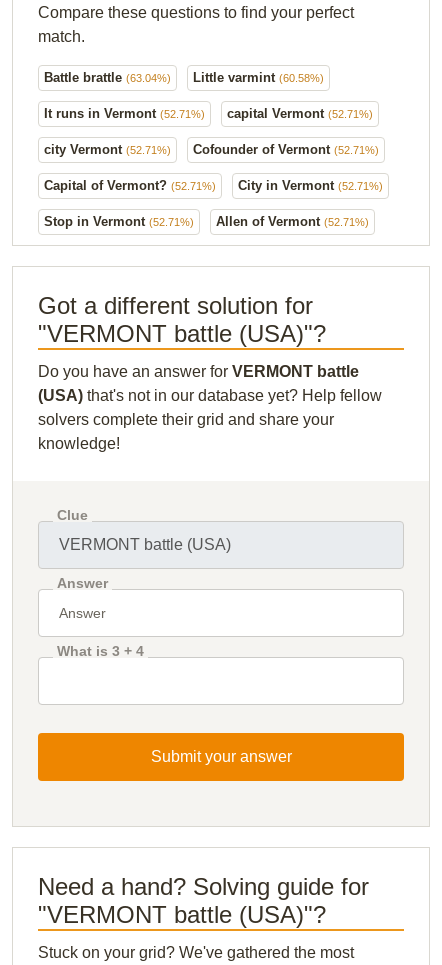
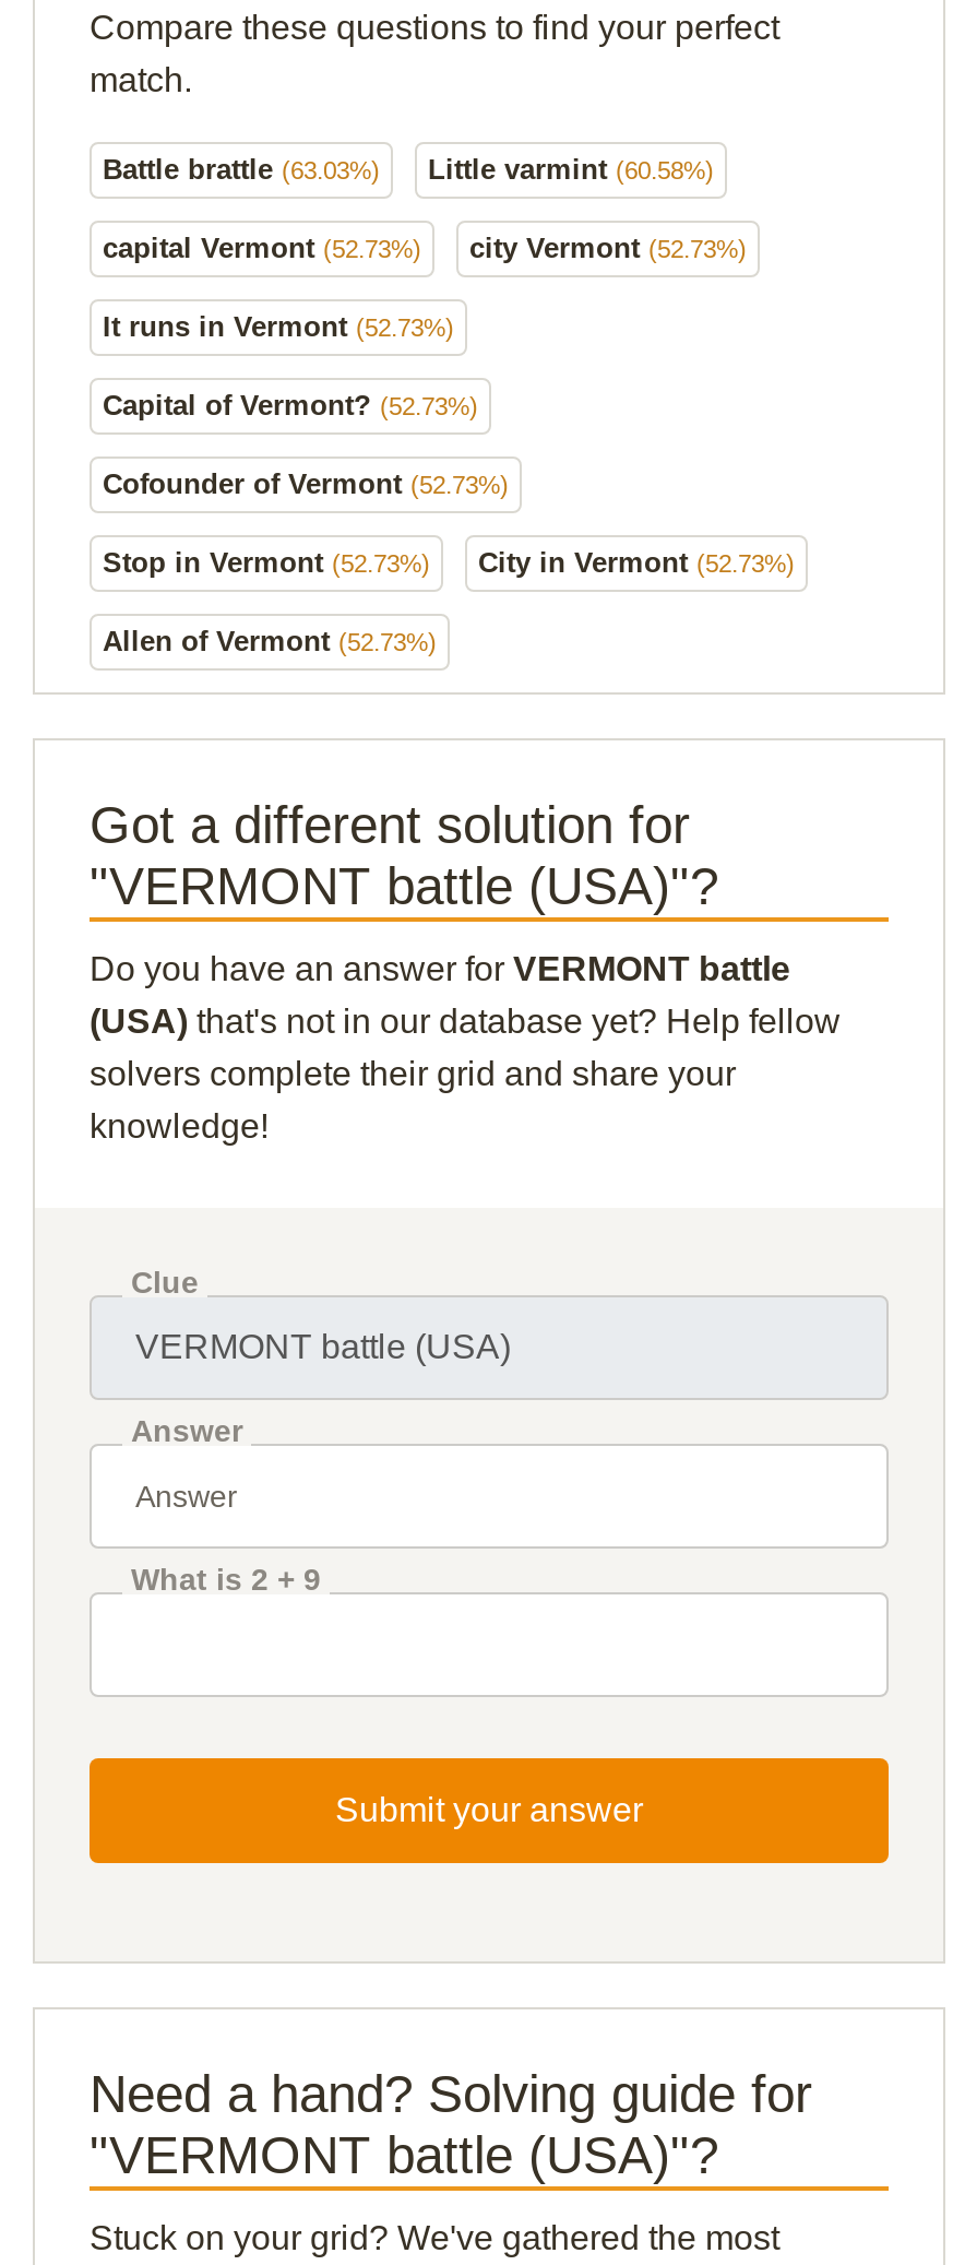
[44,70,171,85] Battle brattle (63.04%) -> [103,152,380,185] Battle brattle (63.03%)
[44,106,383,229] It runs in Vermont (52.71%) | capital Vermont (52.71%) | city Vermont (52.71%) | Cofounder of Vermont (52.71%) | Capital of Vermont? (52.71%) | City in Vermont (52.71%) | Stop in Vermont (52.71%) | Allen of Vermont (52.71%) -> [103,231,795,657] capital Vermont (52.73%) | city Vermont (52.73%) | It runs in Vermont (52.73%) | Capital of Vermont? (52.73%) | Cofounder of Vermont (52.73%) | Stop in Vermont (52.73%) | City in Vermont (52.73%) | Allen of Vermont (52.73%)
[57,643,144,659] What is 3 + 4 -> [131,1561,321,1596] What is 2 + 9

